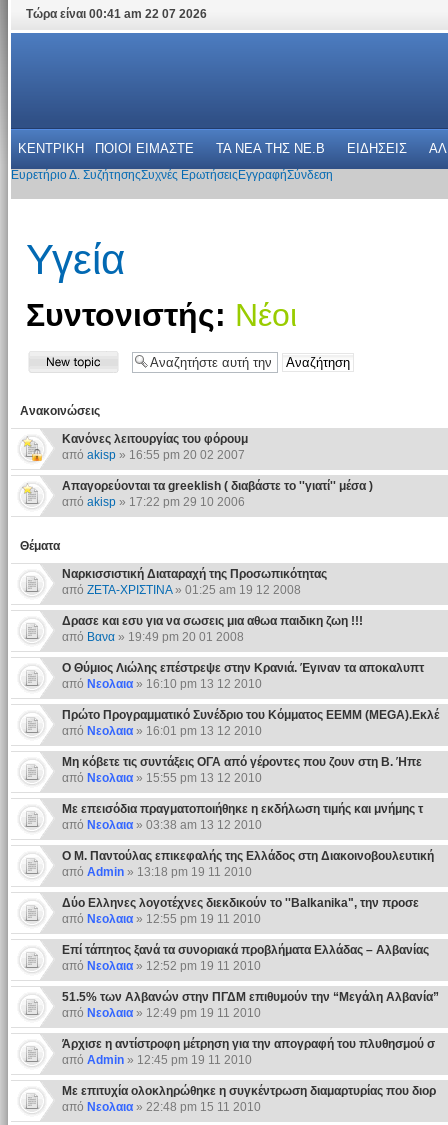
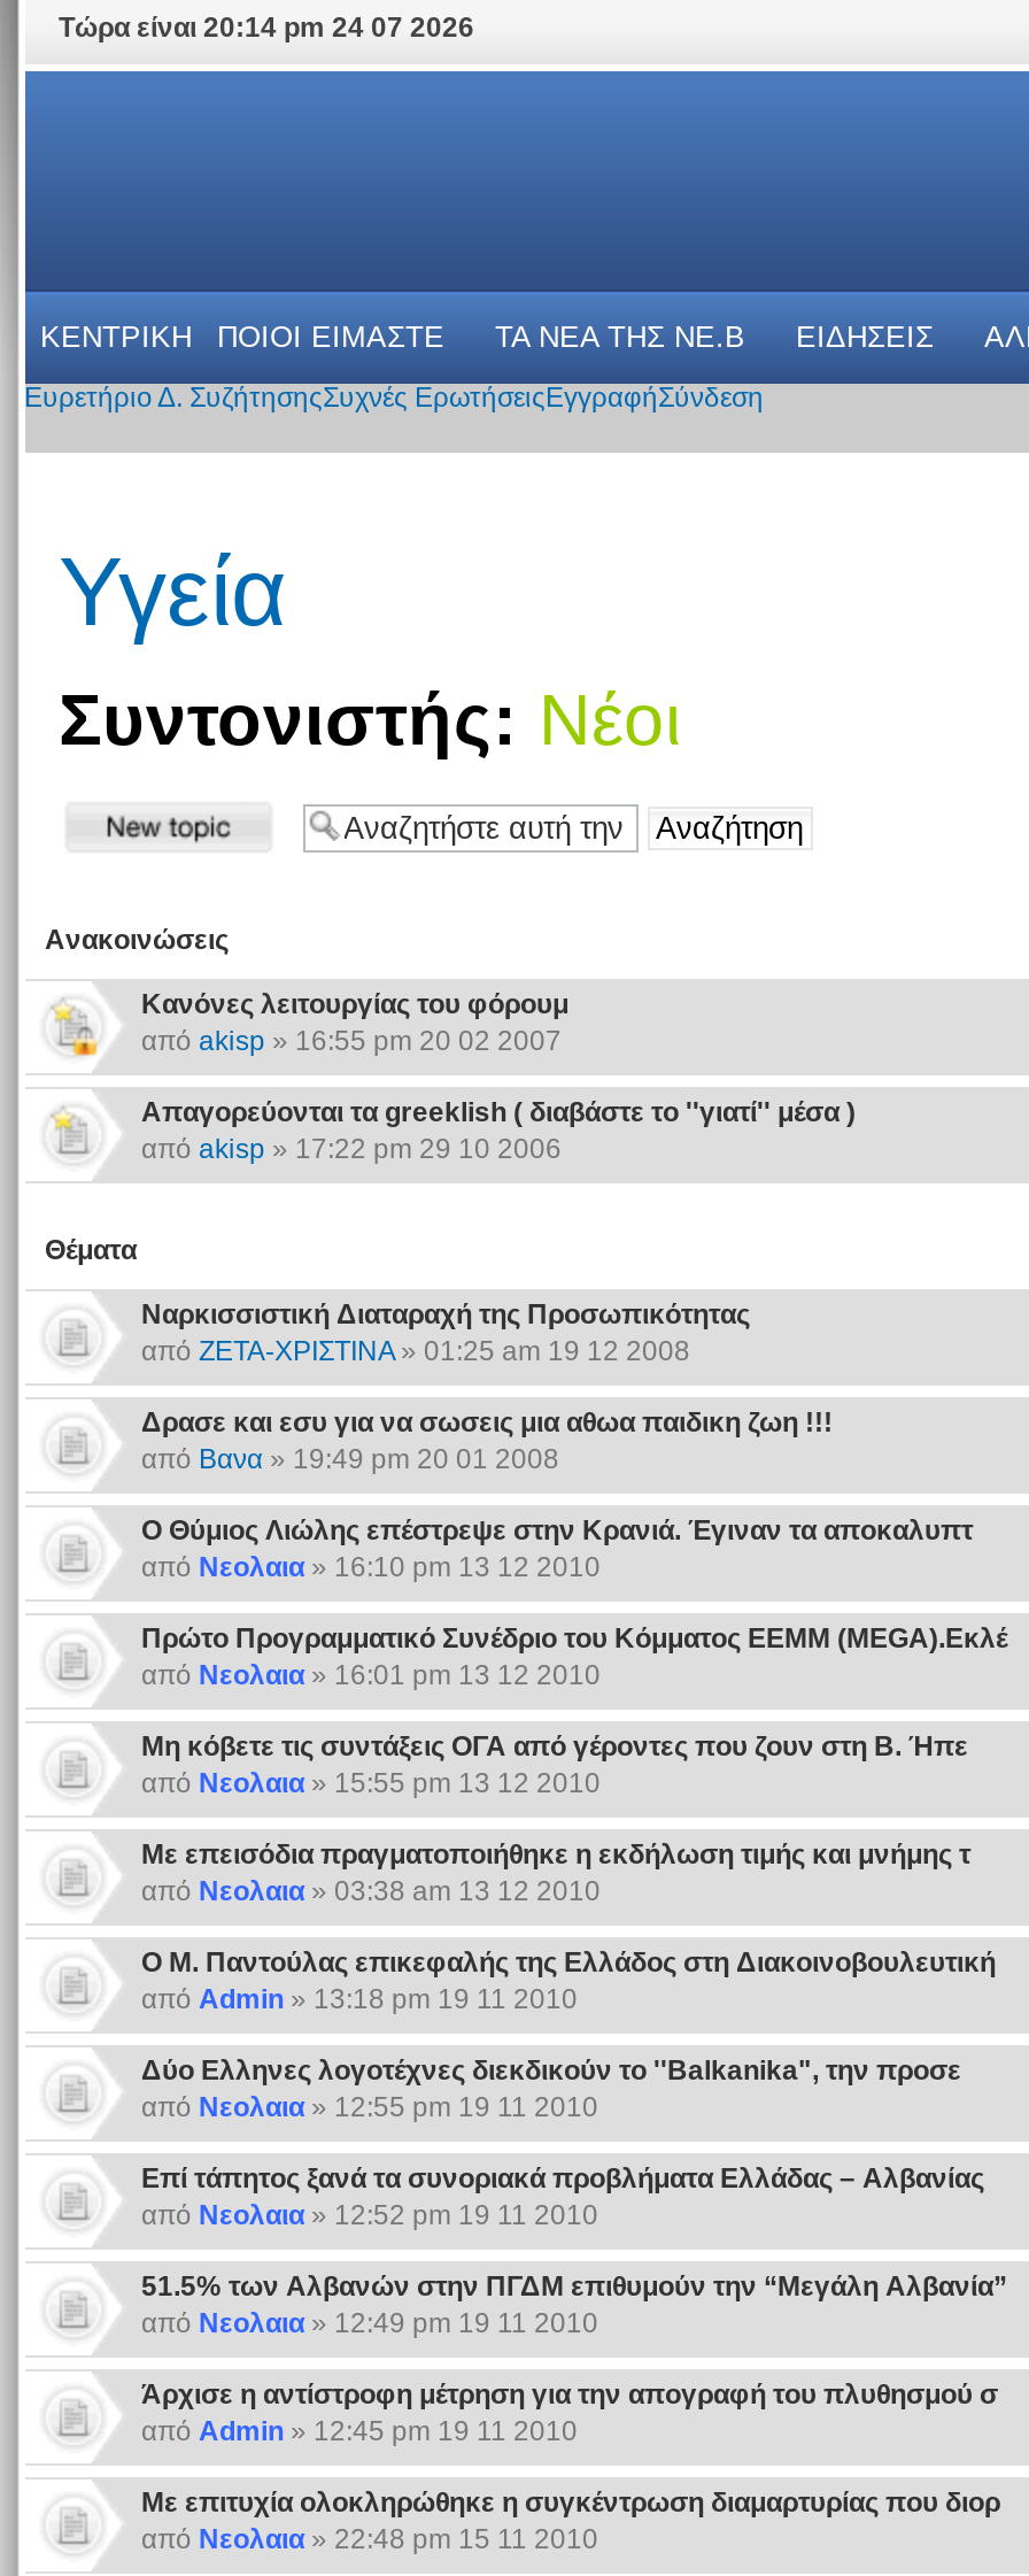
[25,7,206,21] Τώρα είναι 00:41 am 22 07 2026 -> [59,11,474,44] Τώρα είναι 20:14 pm 24 07 2026

